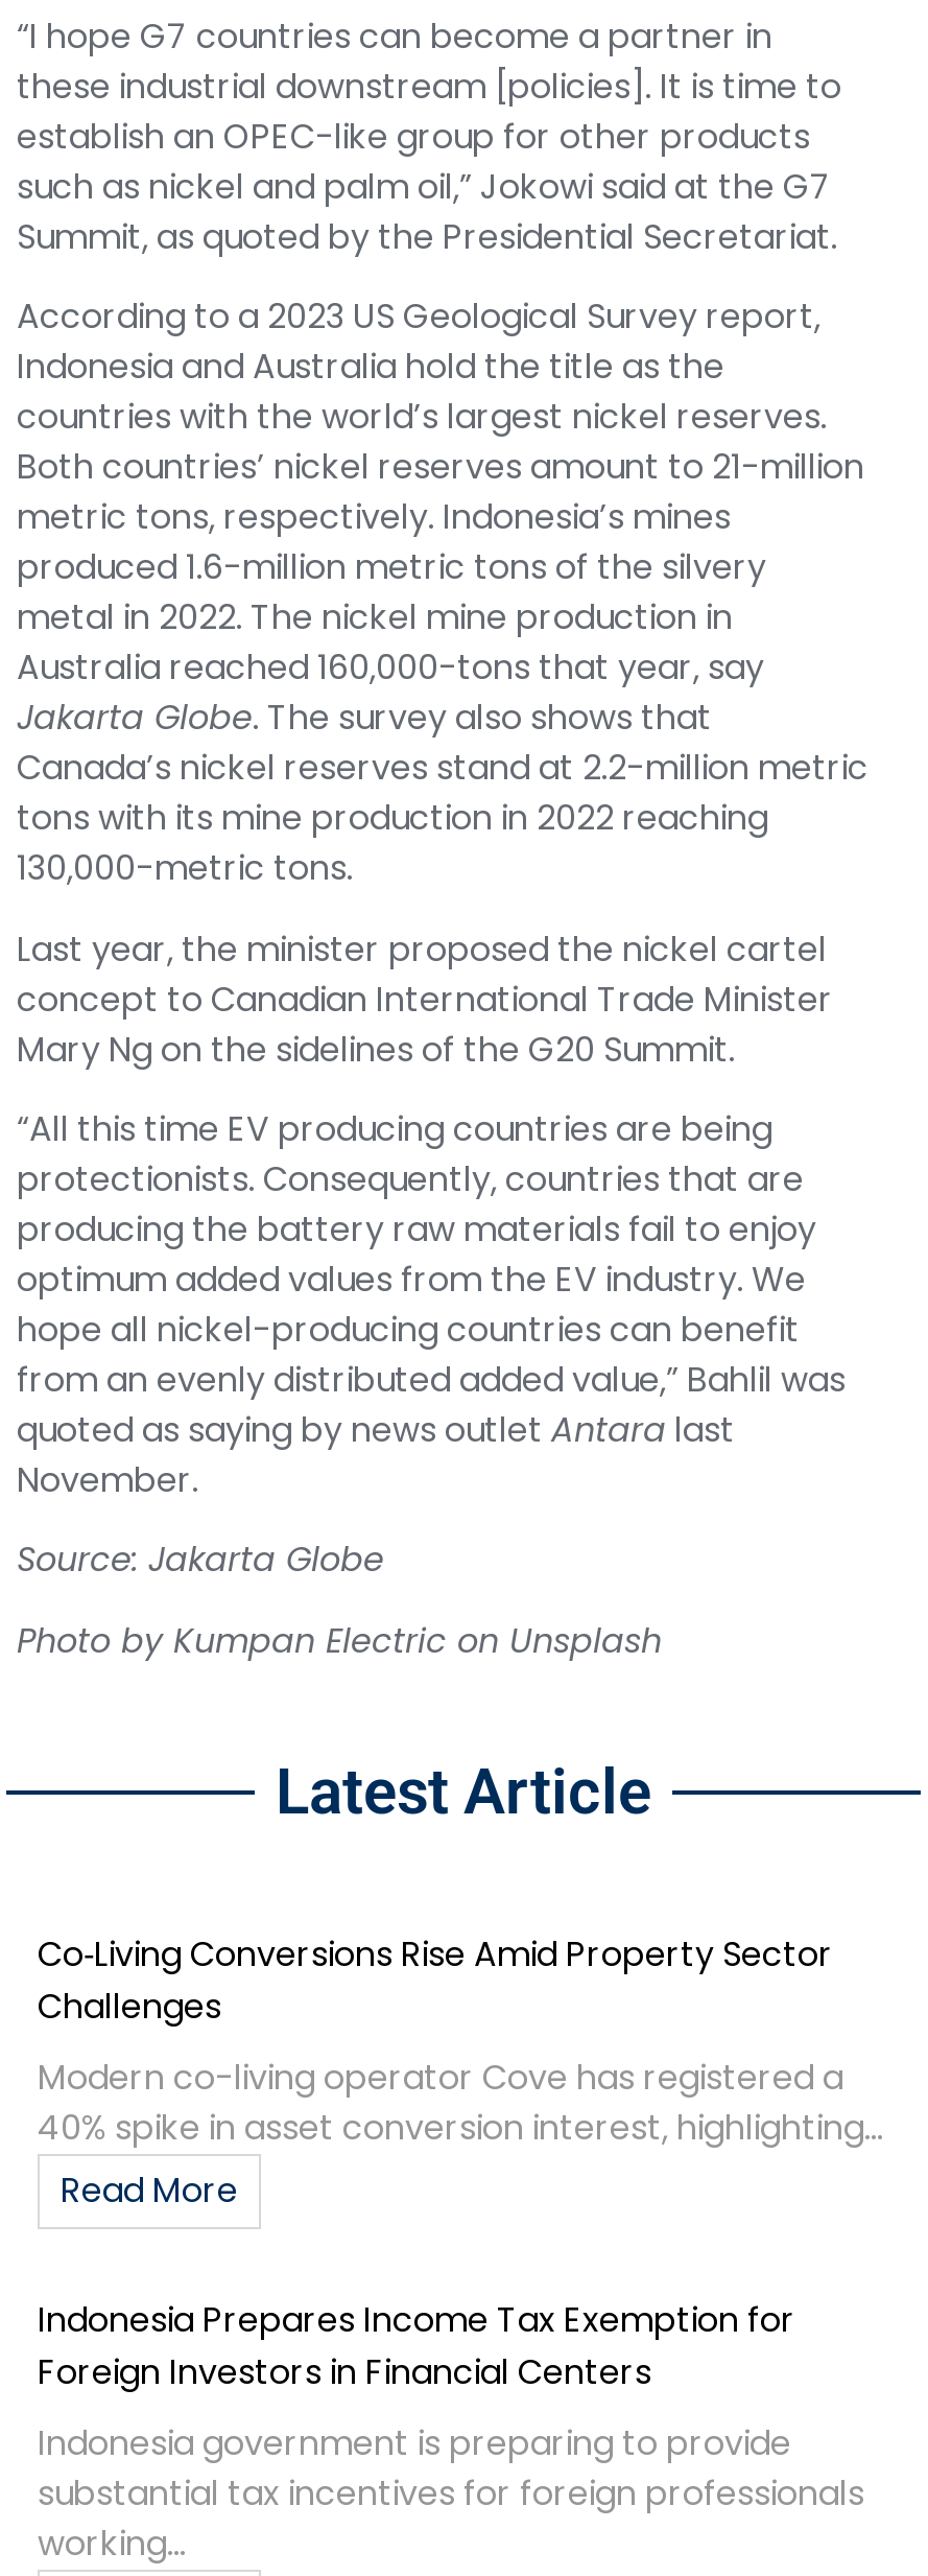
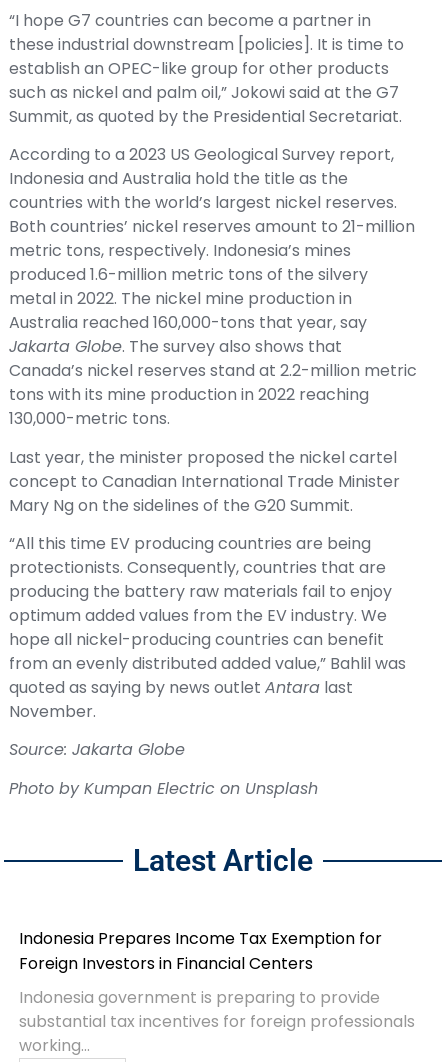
[38,1930,883,2214] Co‑Living Conversions Rise Amid Property Sector | Challenges | Modern co-living operator Cove has registered a | 40% spike in asset conversion interest, highlighting... | Read More -> none

